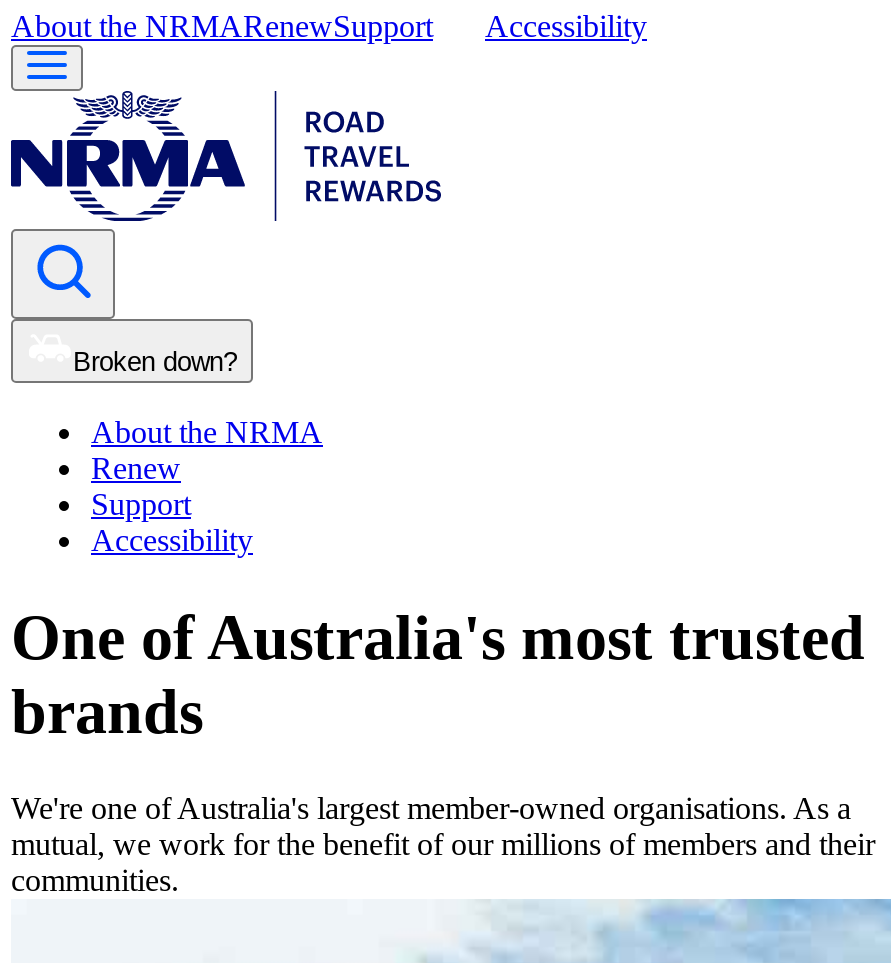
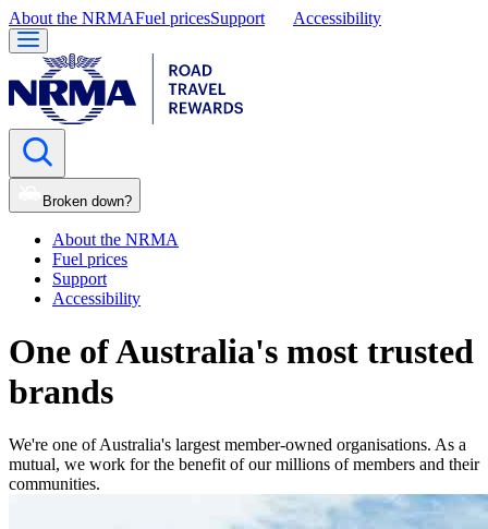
[11,9,433,43] About the NRMARenewSupport -> [9,9,265,27] About the NRMAFuel pricesSupport
[91,450,181,484] Renew -> [52,249,127,268] Fuel prices

